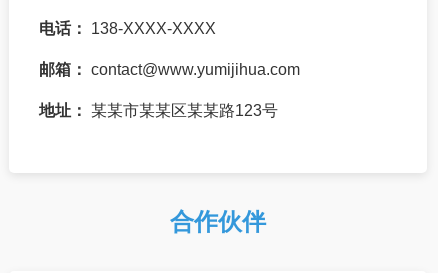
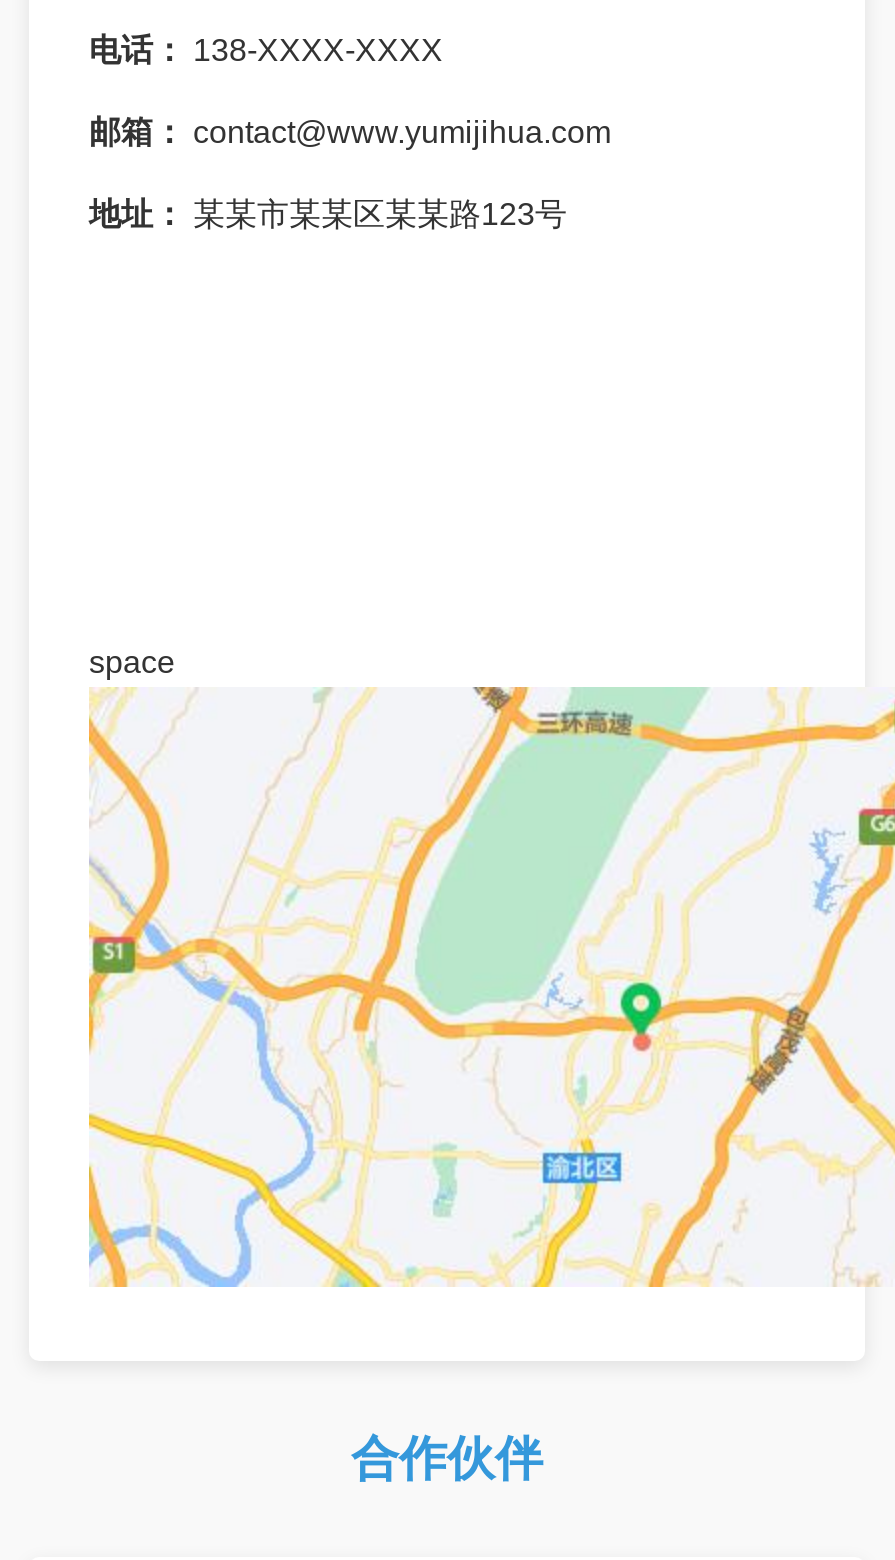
none -> [87,684,889,1290] [image]
none -> [89,645,175,679] space

